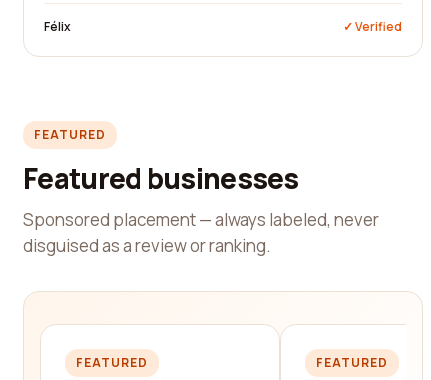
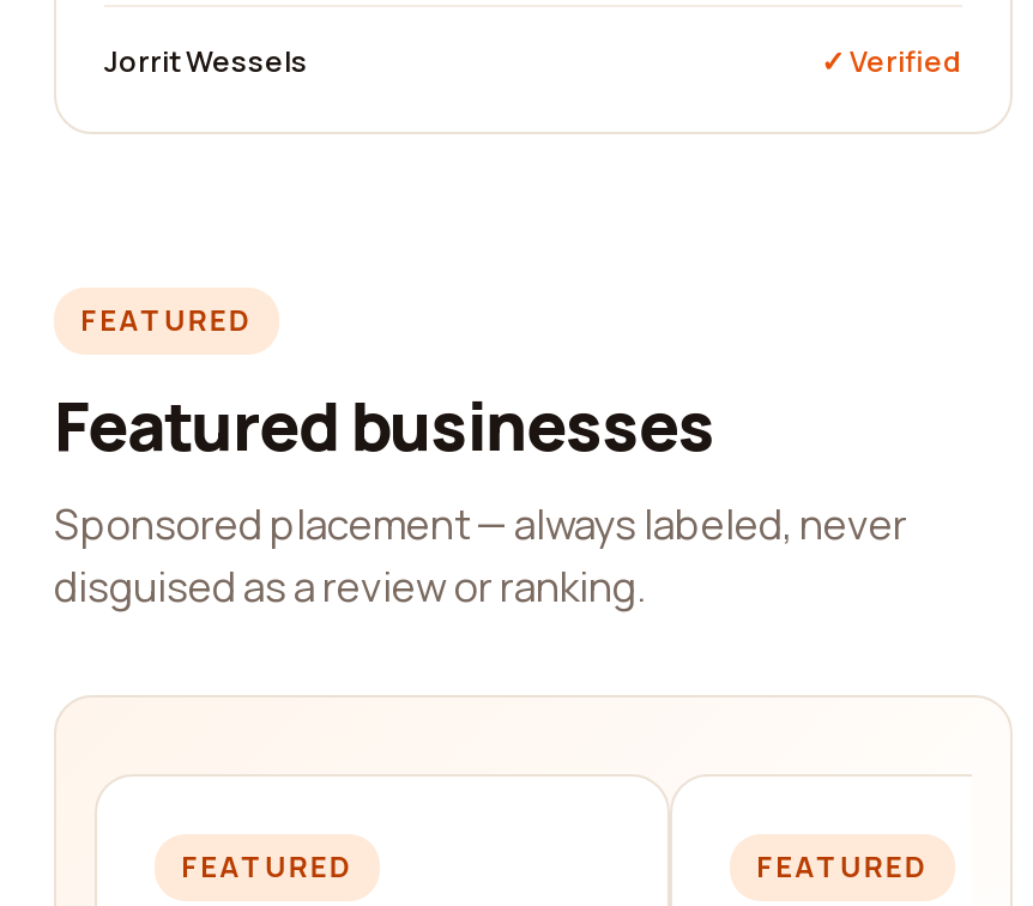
[44,18,71,35] Félix -> [104,41,308,81] Jorrit Wessels

